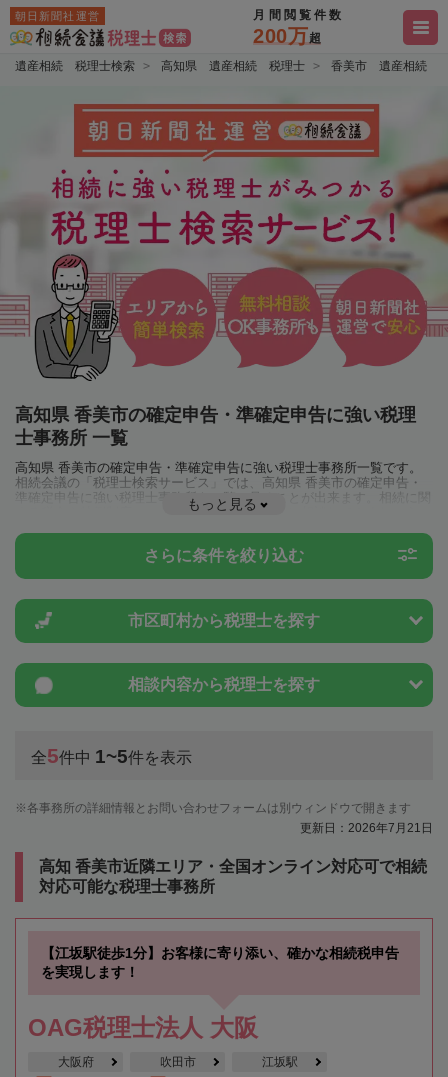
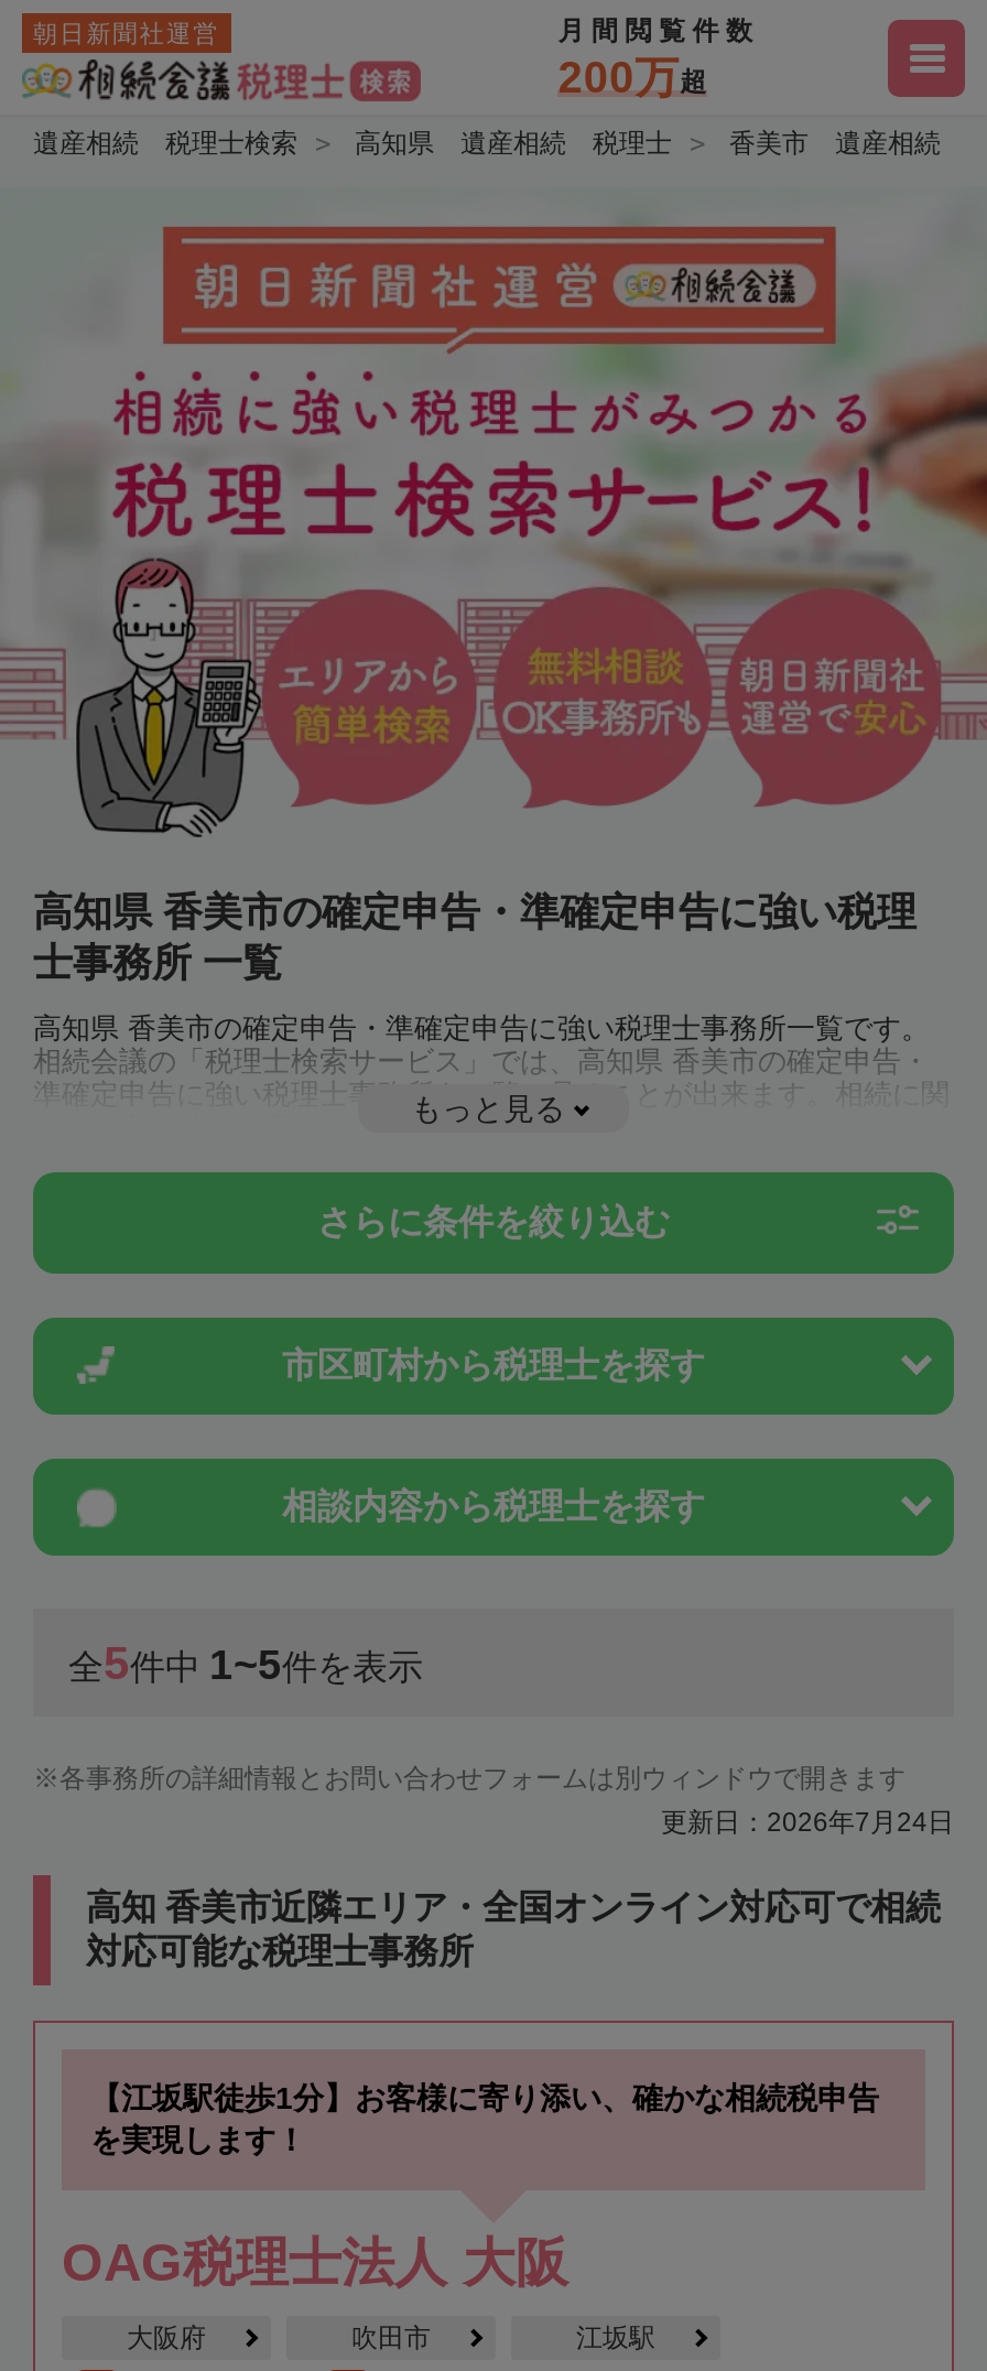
[300,821,433,835] 更新日：2026年7月21日 -> [661,1806,954,1837] 更新日：2026年7月24日

